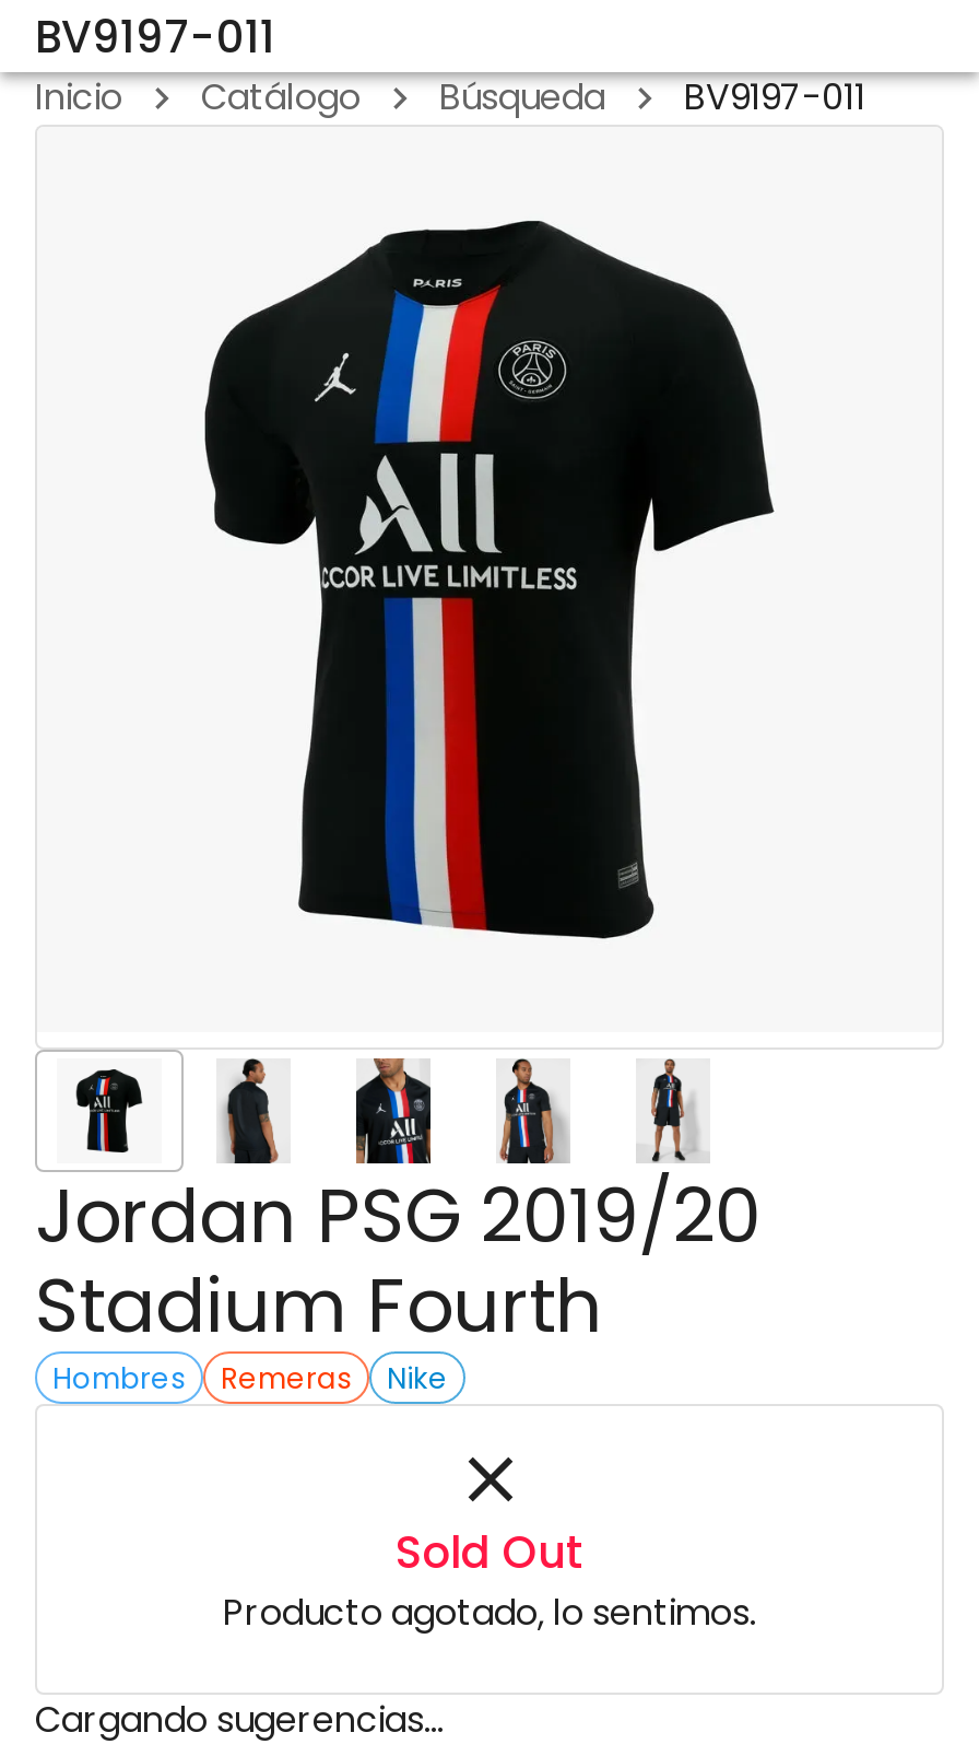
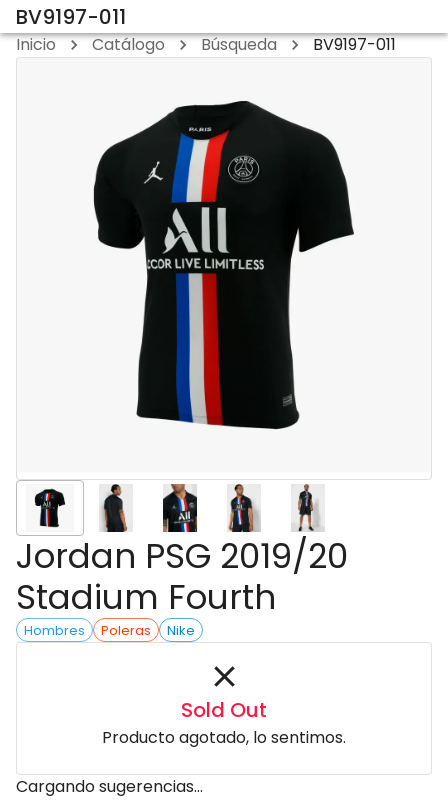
[221,1357,352,1398] Remeras -> [101,620,151,639] Poleras

